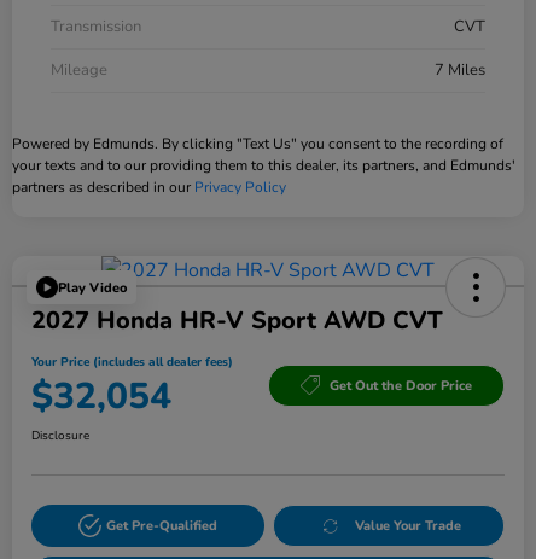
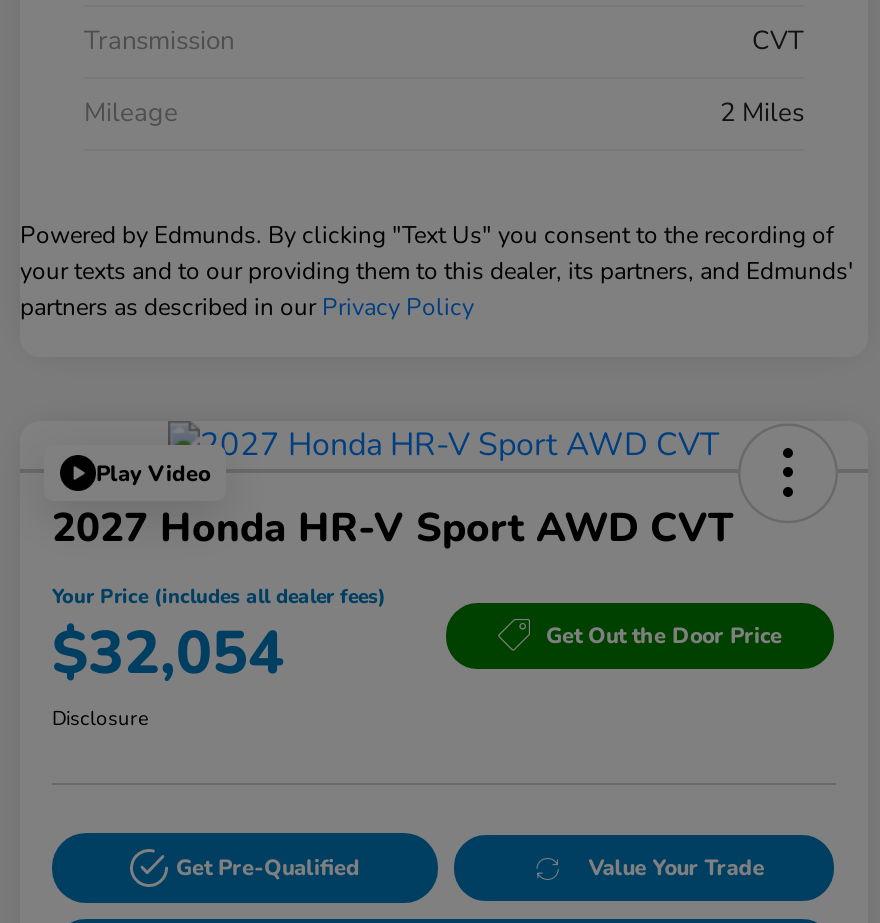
[435,59,485,81] 7 Miles -> [720,95,804,131] 2 Miles

